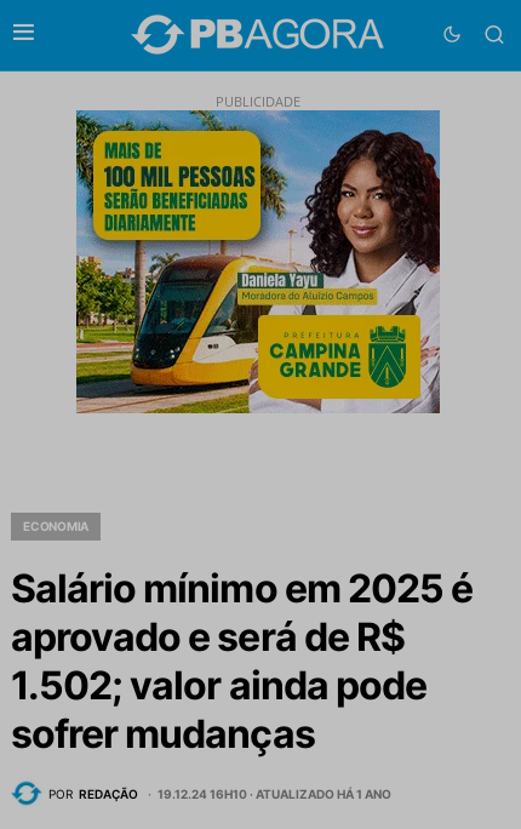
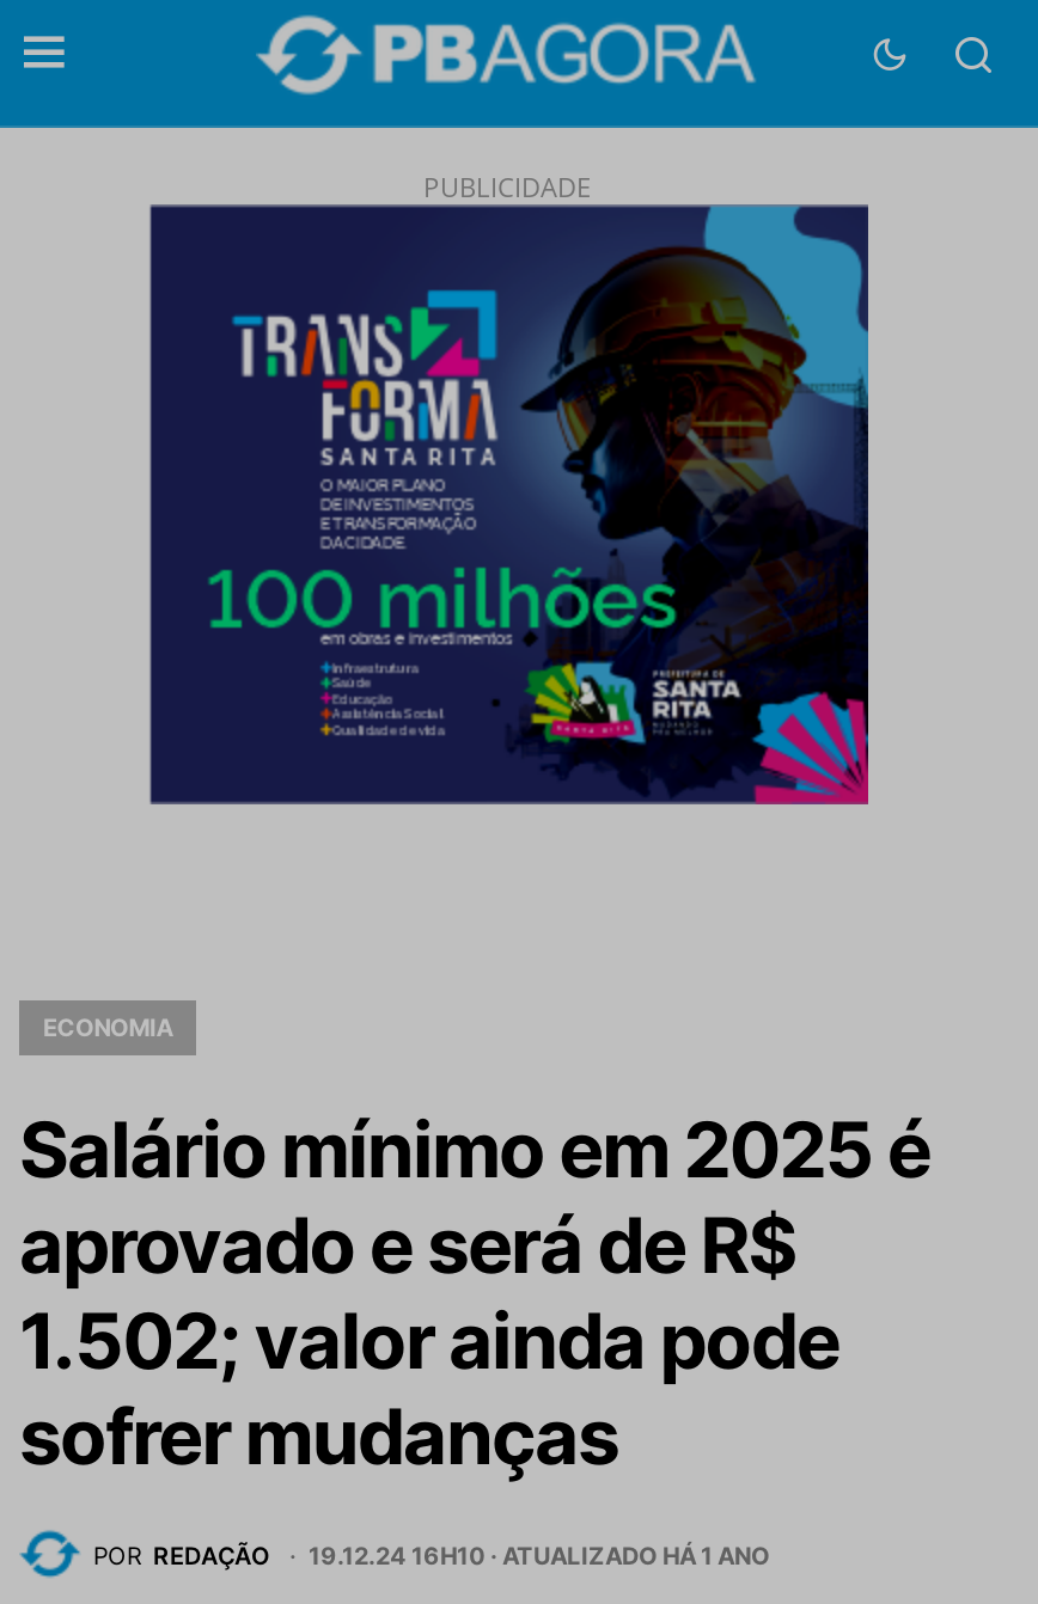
[75,109,441,414] [image] -> [148,204,871,807] [image]

